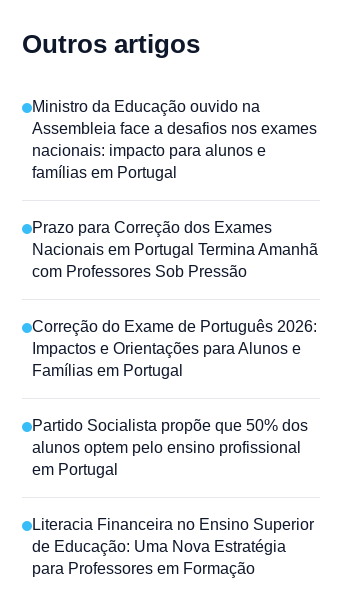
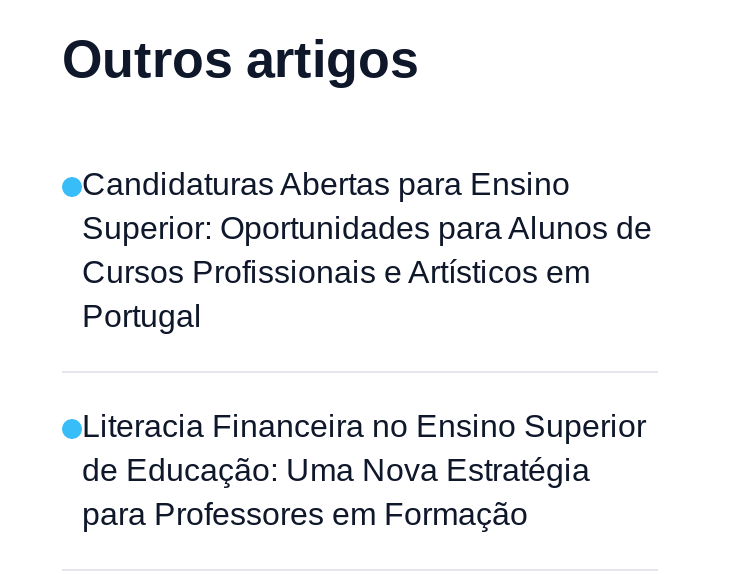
[32,98,318,478] Ministro da Educação ouvido na | Assembleia face a desafios nos exames | nacionais: impacto para alunos e | famílias em Portugal | Prazo para Correção dos Exames | Nacionais em Portugal Termina Amanhã | com Professores Sob Pressão | Correção do Exame de Português 2026: | Impactos e Orientações para Alunos e | Famílias em Portugal | Partido Socialista propõe que 50% dos | alunos optem pelo ensino profissional | em Portugal -> [82,166,652,332] Candidaturas Abertas para Ensino | Superior: Oportunidades para Alunos de | Cursos Profissionais e Artísticos em | Portugal

